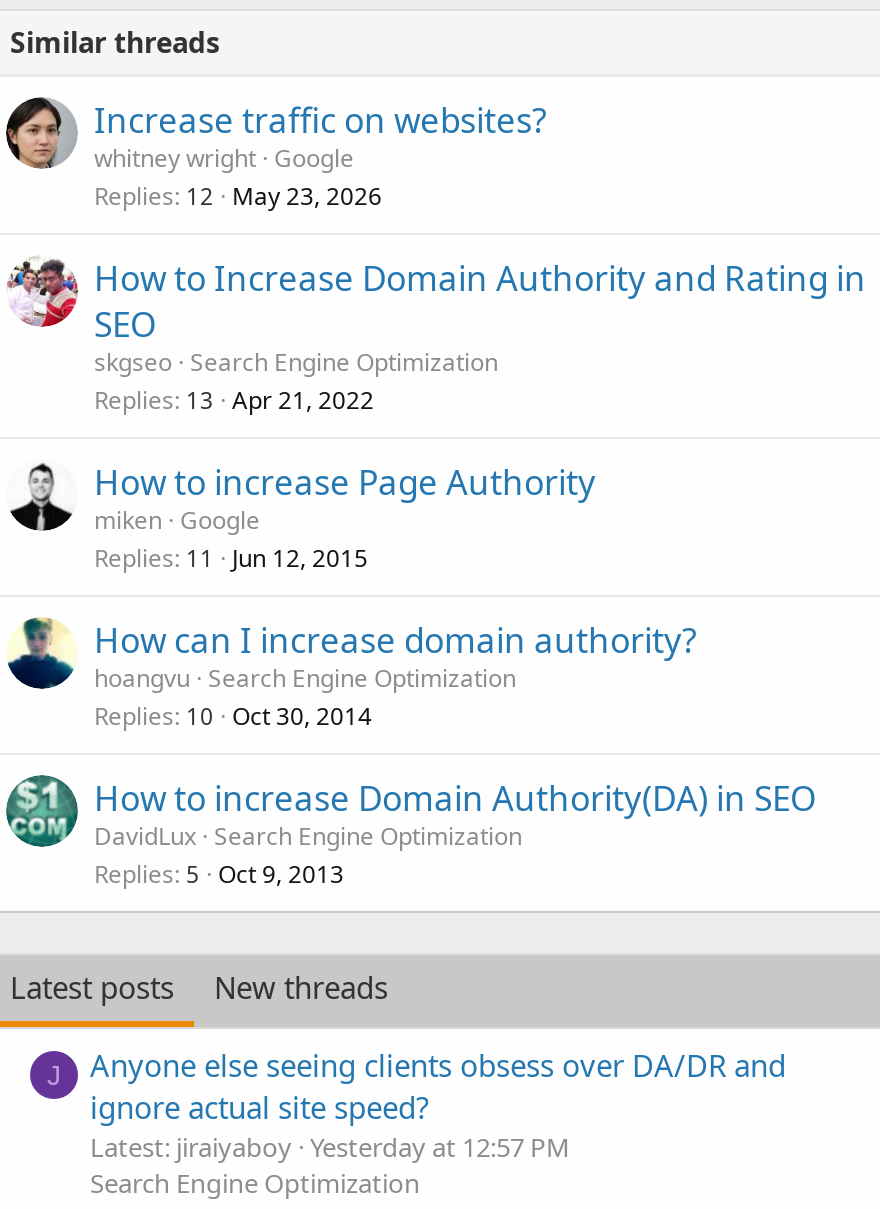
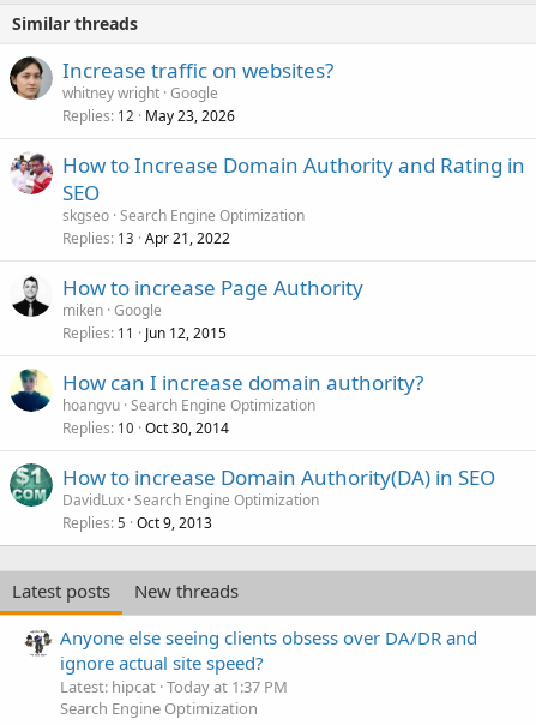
[47,1058,61,1090] J -> none
[90,1129,570,1165] Latest: jiraiyaboy Yesterday at 12:57 PM -> [60,676,288,697] Latest: hipcat Today at 1:37 PM

